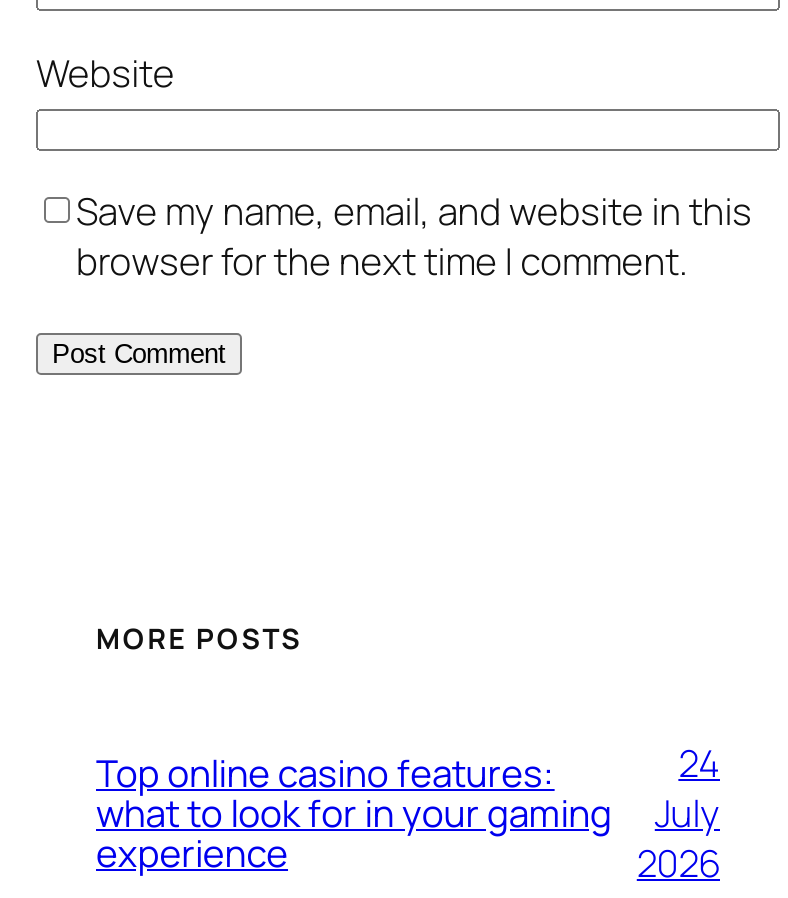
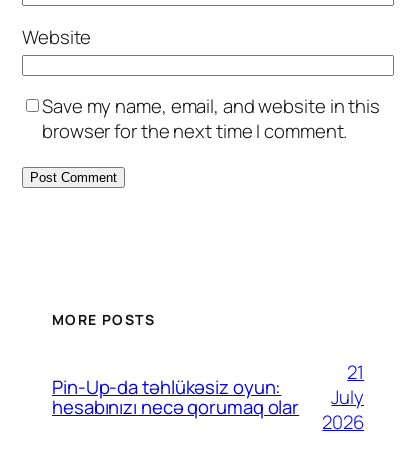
[96,747,612,879] Top online casino features: | what to look for in your gaming | experience -> [52,374,299,420] Pin-Up-da təhlükəsiz oyun: | hesabınızı necə qorumaq olar
[678,736,720,788] 24 -> [347,358,364,384] 21

